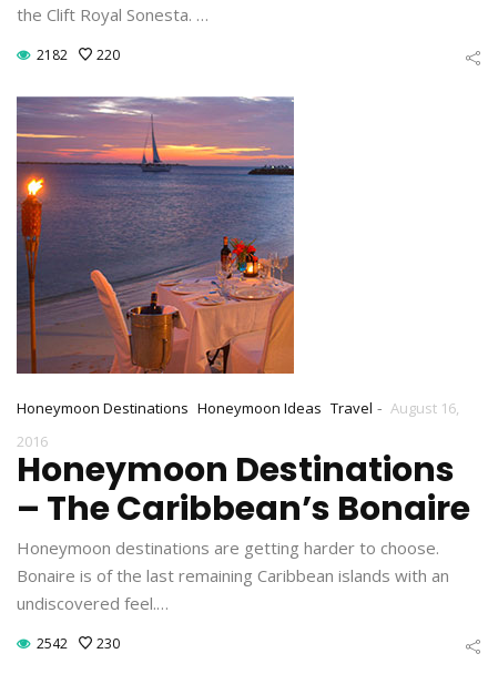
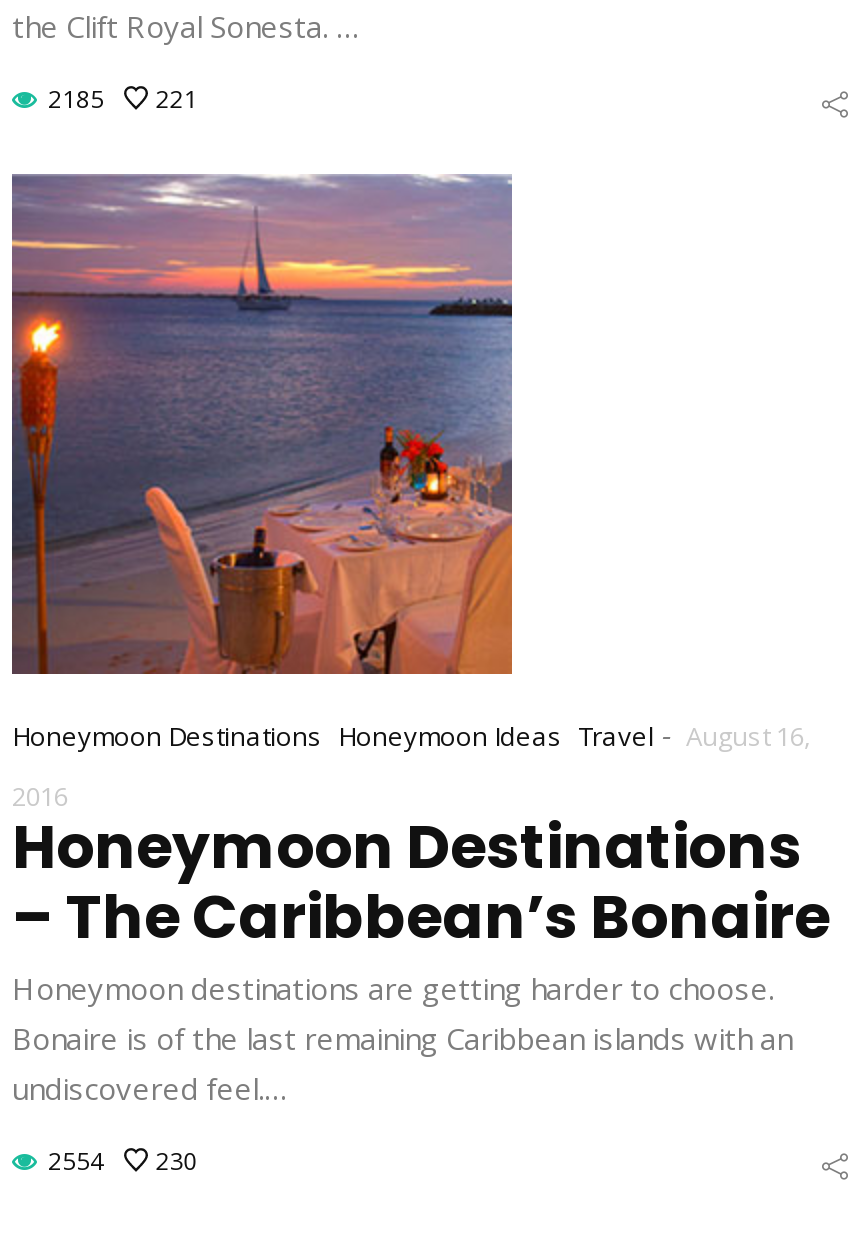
[37,45,68,64] 2182 -> [48,81,104,115] 2185
[96,45,120,64] 220 -> [156,81,198,115] 221
[37,634,120,653] 2542 230 -> [48,1144,198,1178] 2554 230

